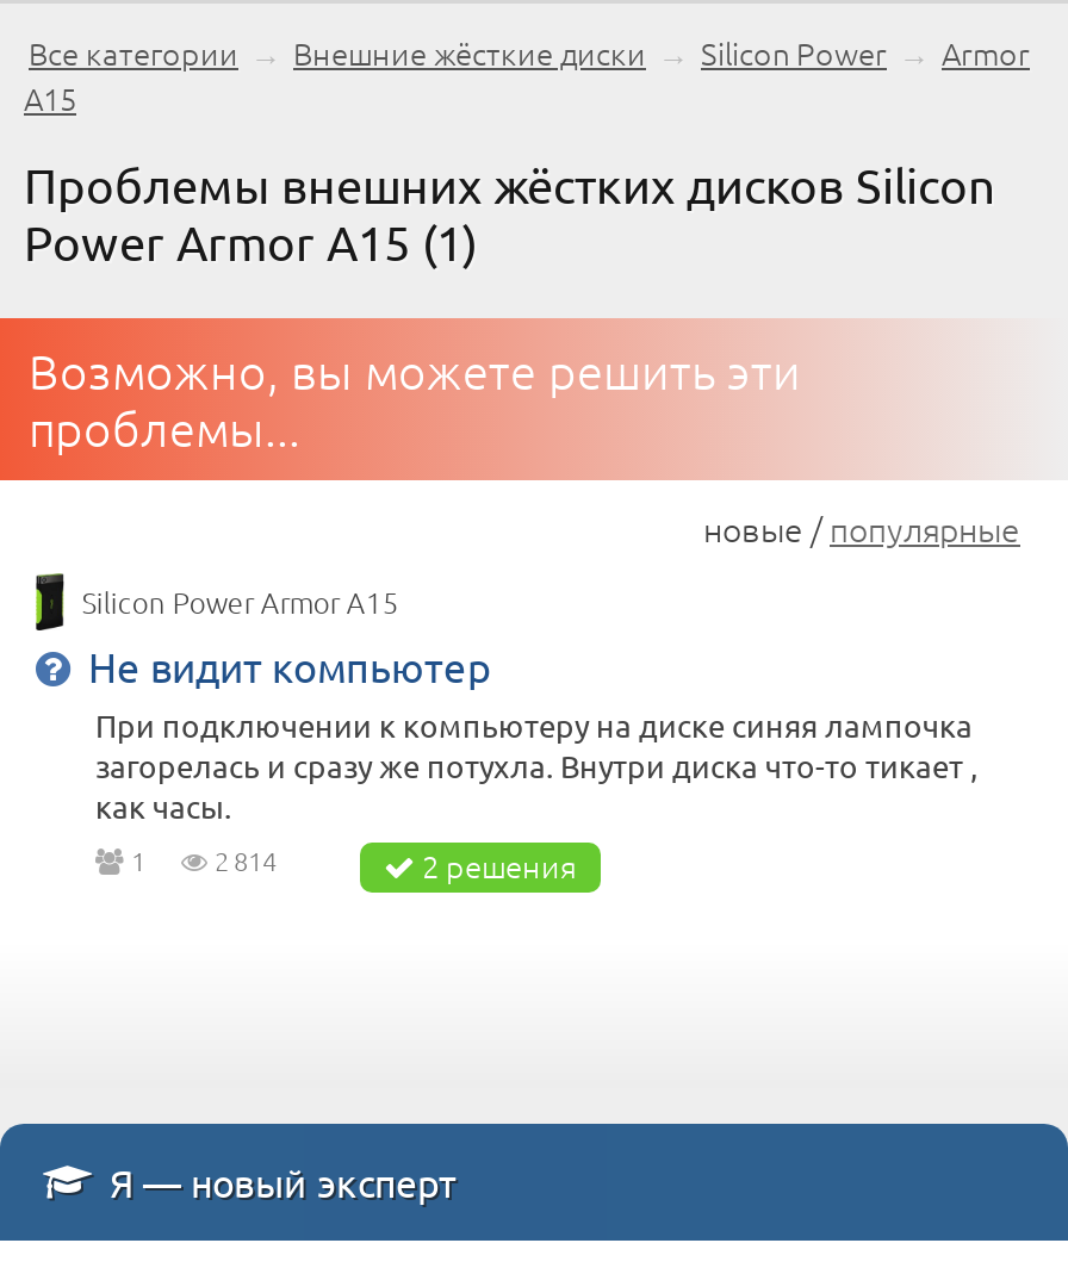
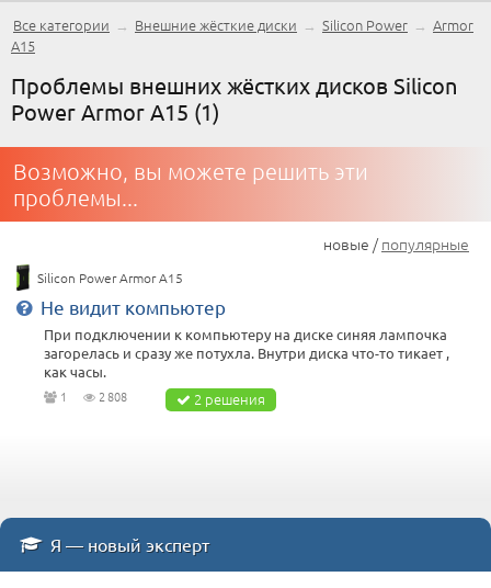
[124,840,277,879] 1 2 814 -> [57,387,127,405] 1 2 808

